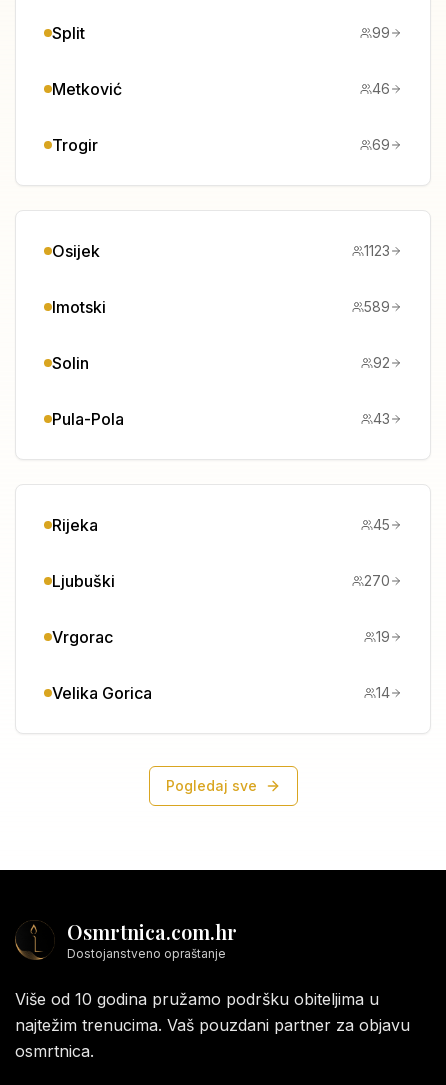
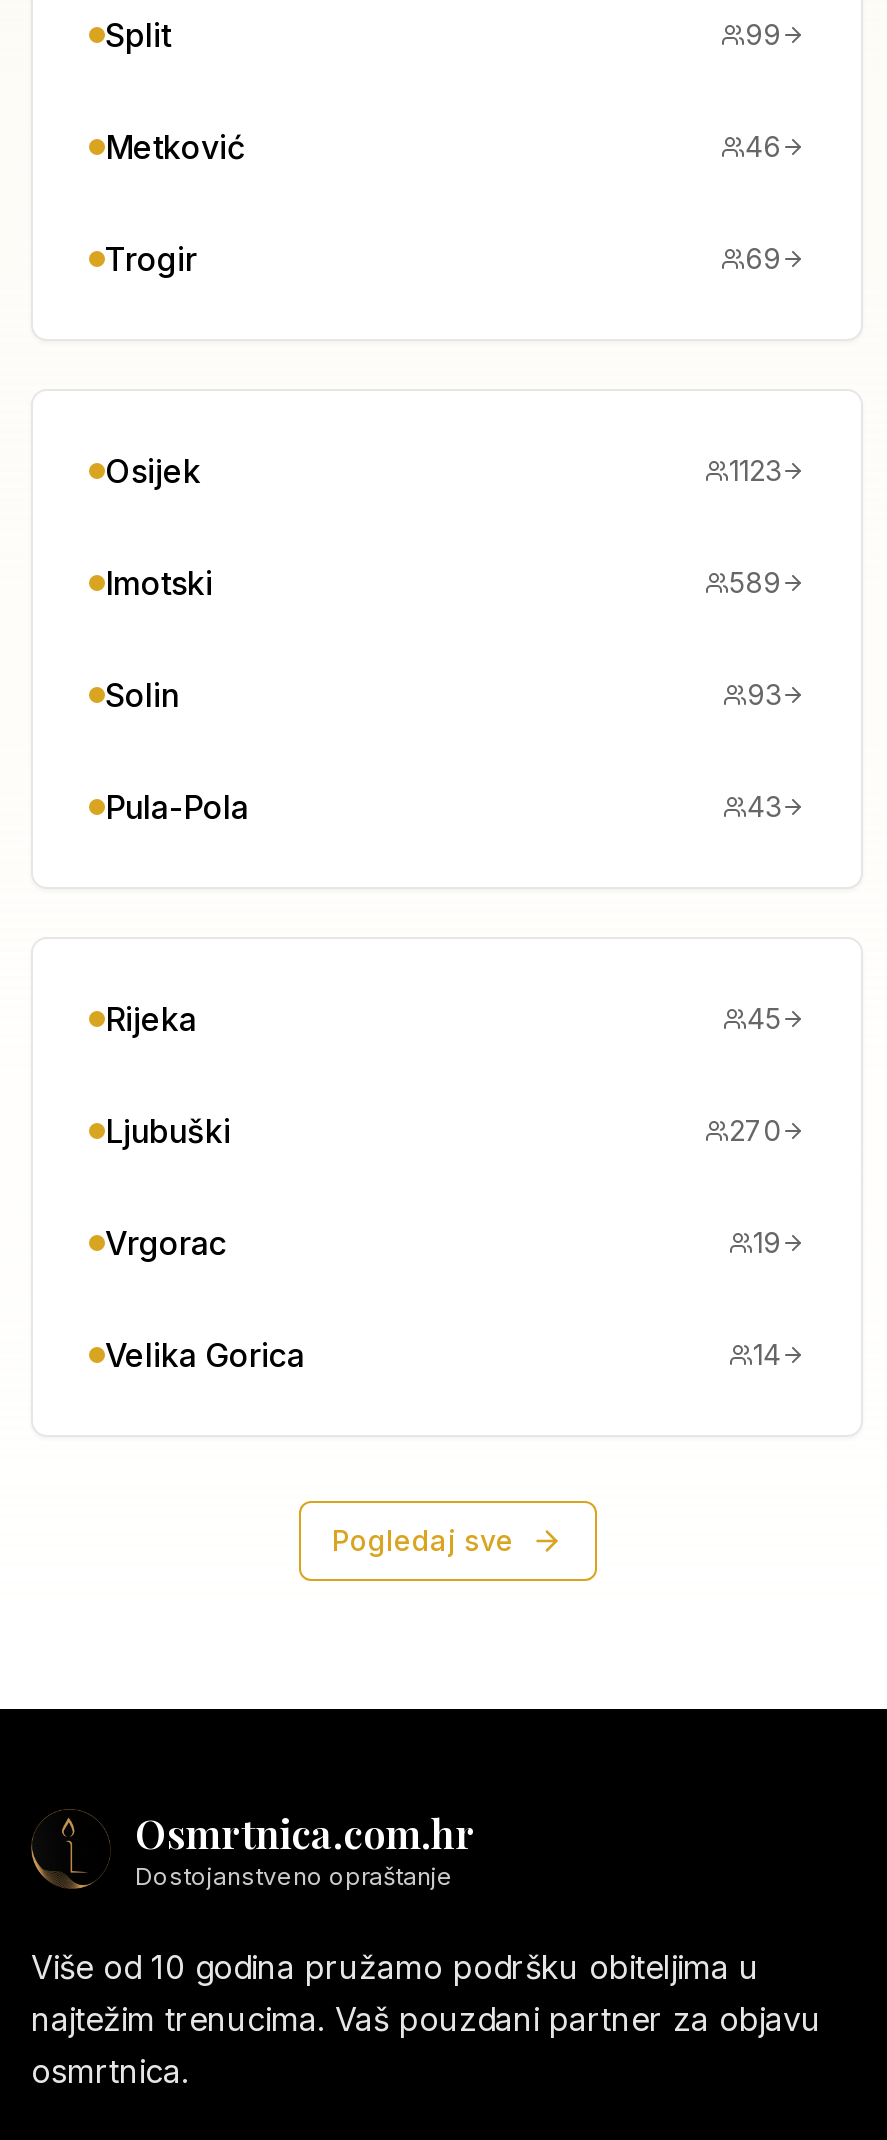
[373,354,390,371] 92 -> [747,677,781,711] 93

